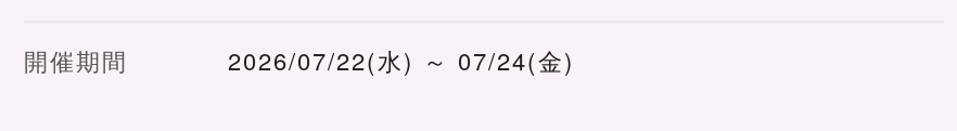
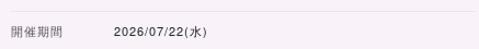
[228,43,575,77] 2026/07/22(水) ～ 07/24(金) -> [114,21,208,39] 2026/07/22(水)

